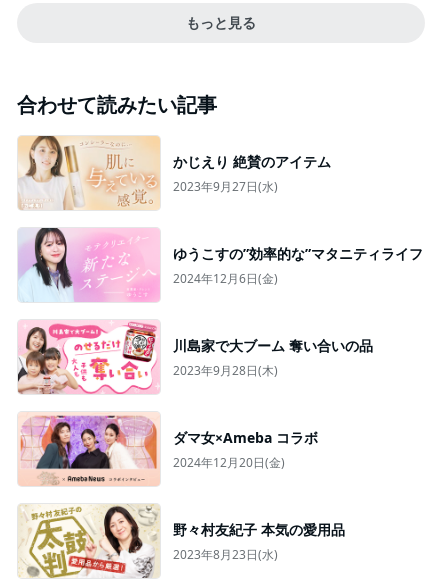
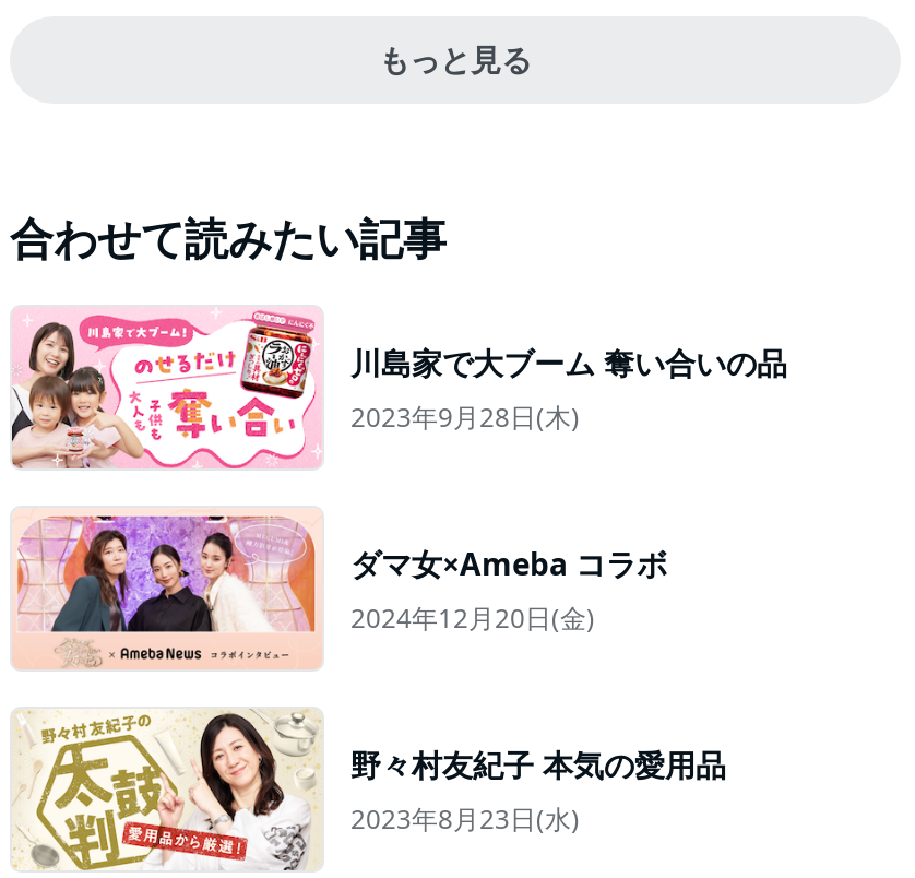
[18,135,331,210] [image] | かじえり 絶賛のアイテム | 2023年9月27日(水) -> none
[18,227,423,302] [image] | ゆうこすの”効率的な”マタニティライフ | 2024年12月6日(金) -> none

